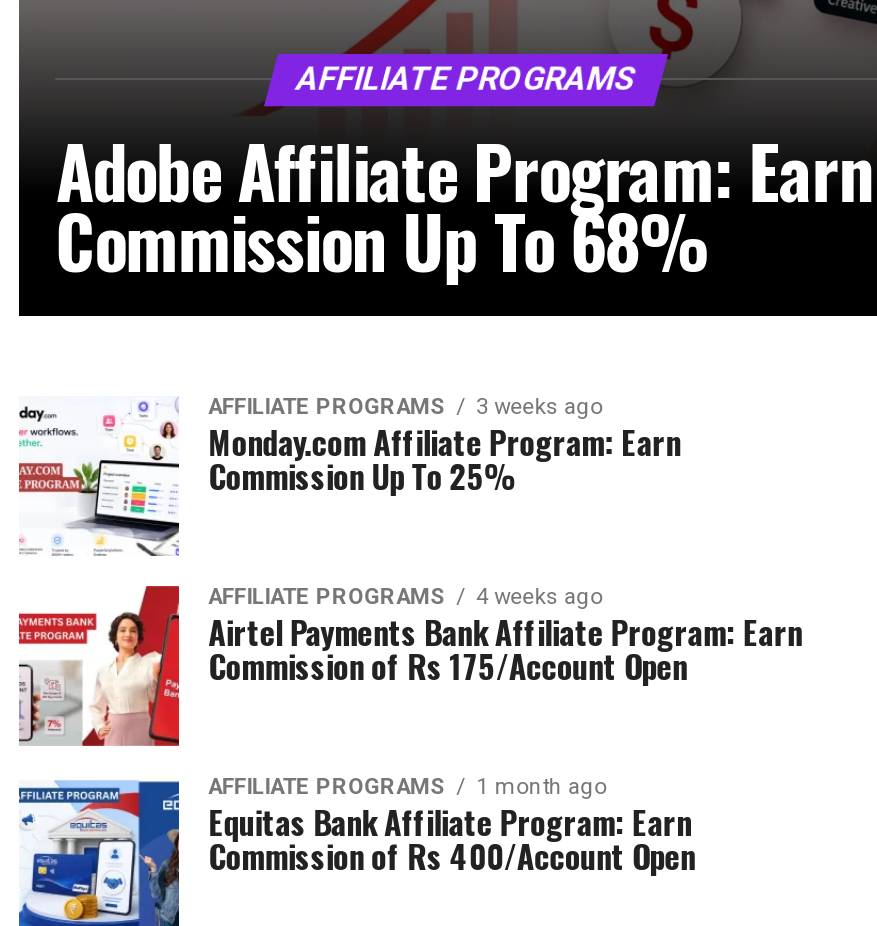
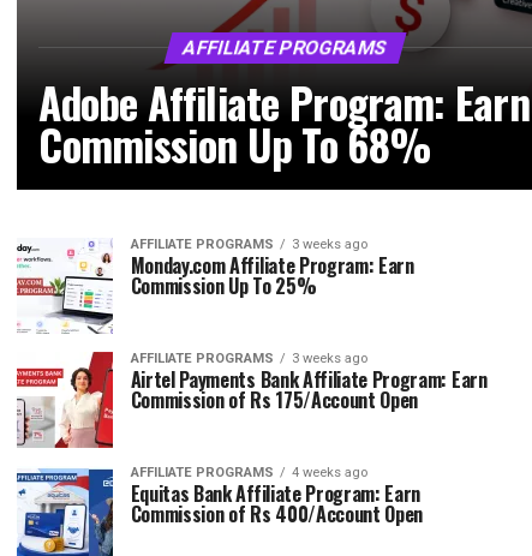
[208,584,602,610] AFFILIATE PROGRAMS 4 weeks ago -> [131,351,367,366] AFFILIATE PROGRAMS 3 weeks ago
[208,774,606,800] AFFILIATE PROGRAMS 1 month ago -> [131,465,367,480] AFFILIATE PROGRAMS 4 weeks ago

